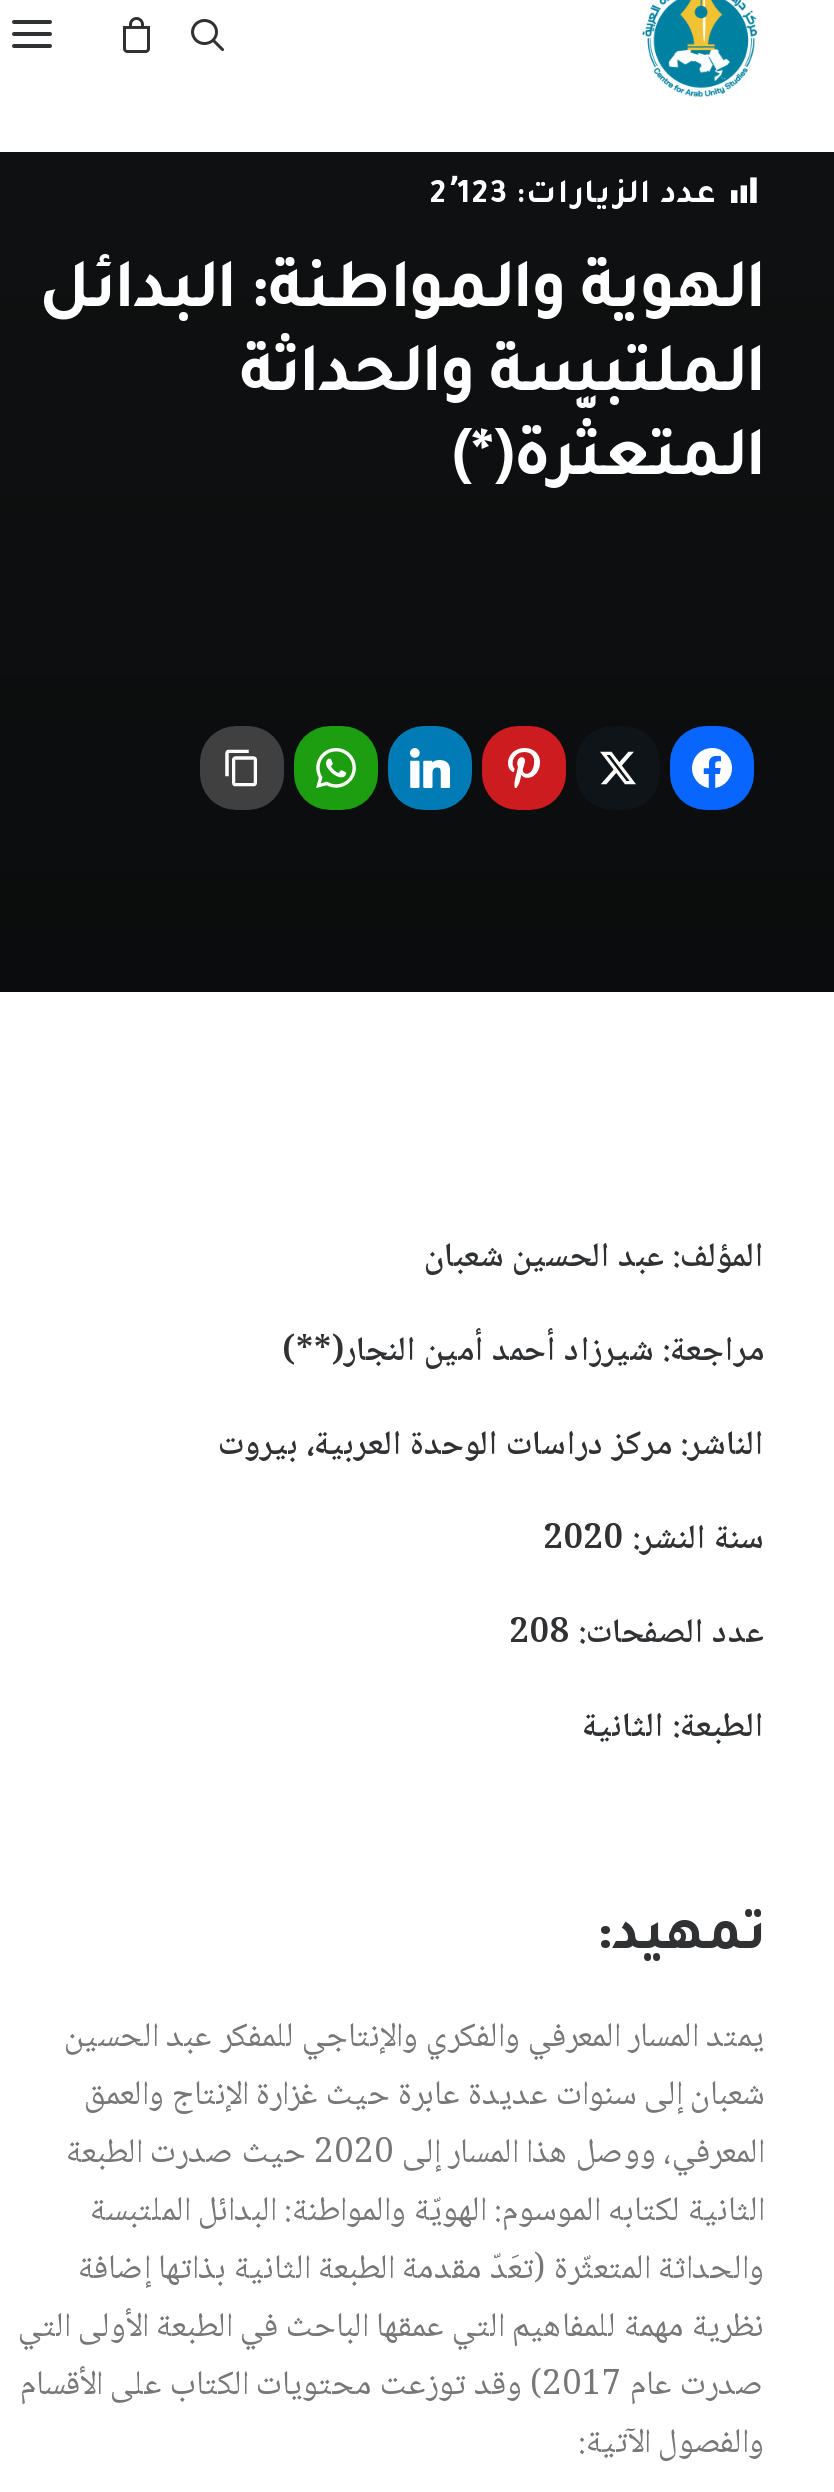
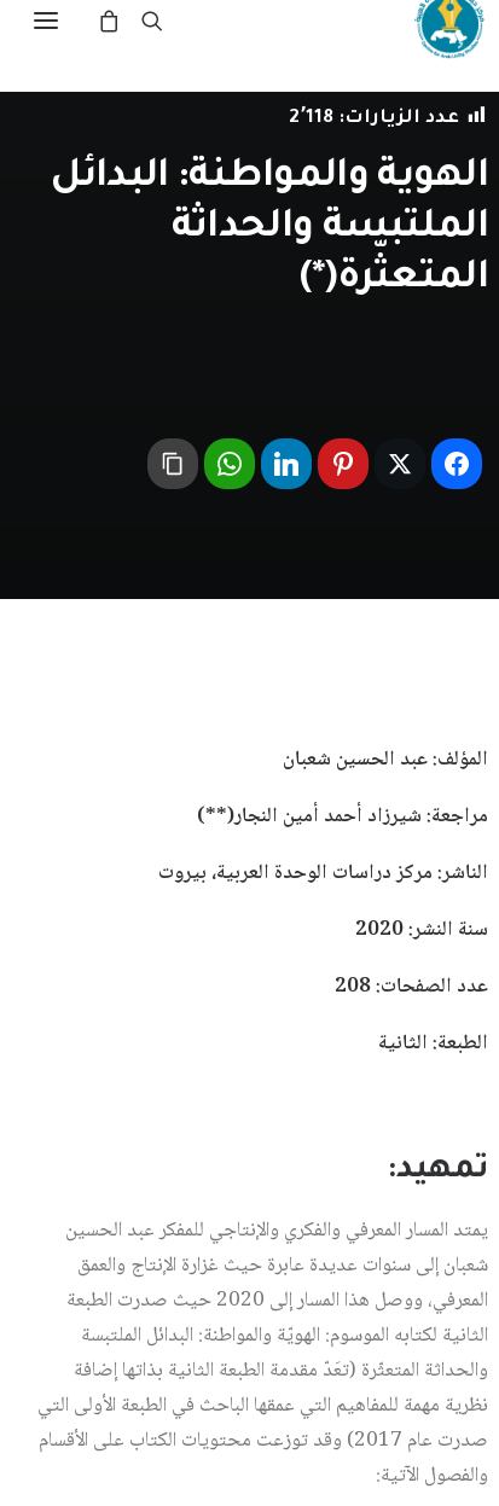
[430,180,716,214] عدد الزيارات: 2٬123 -> [289,109,459,129] عدد الزيارات: 2٬118

